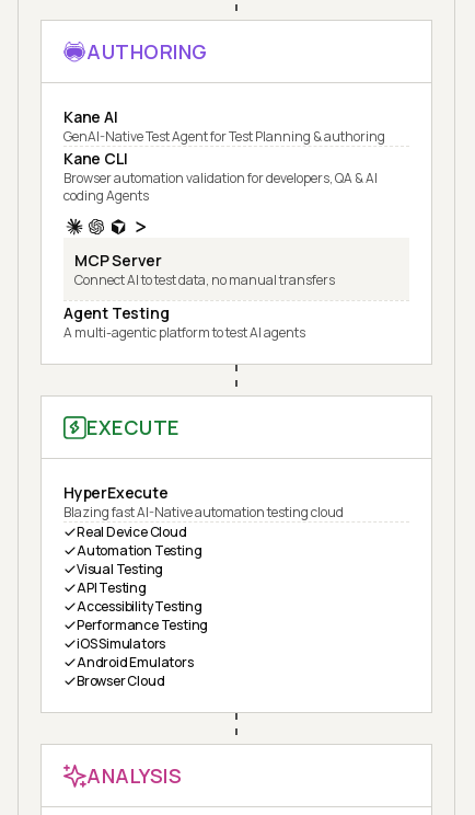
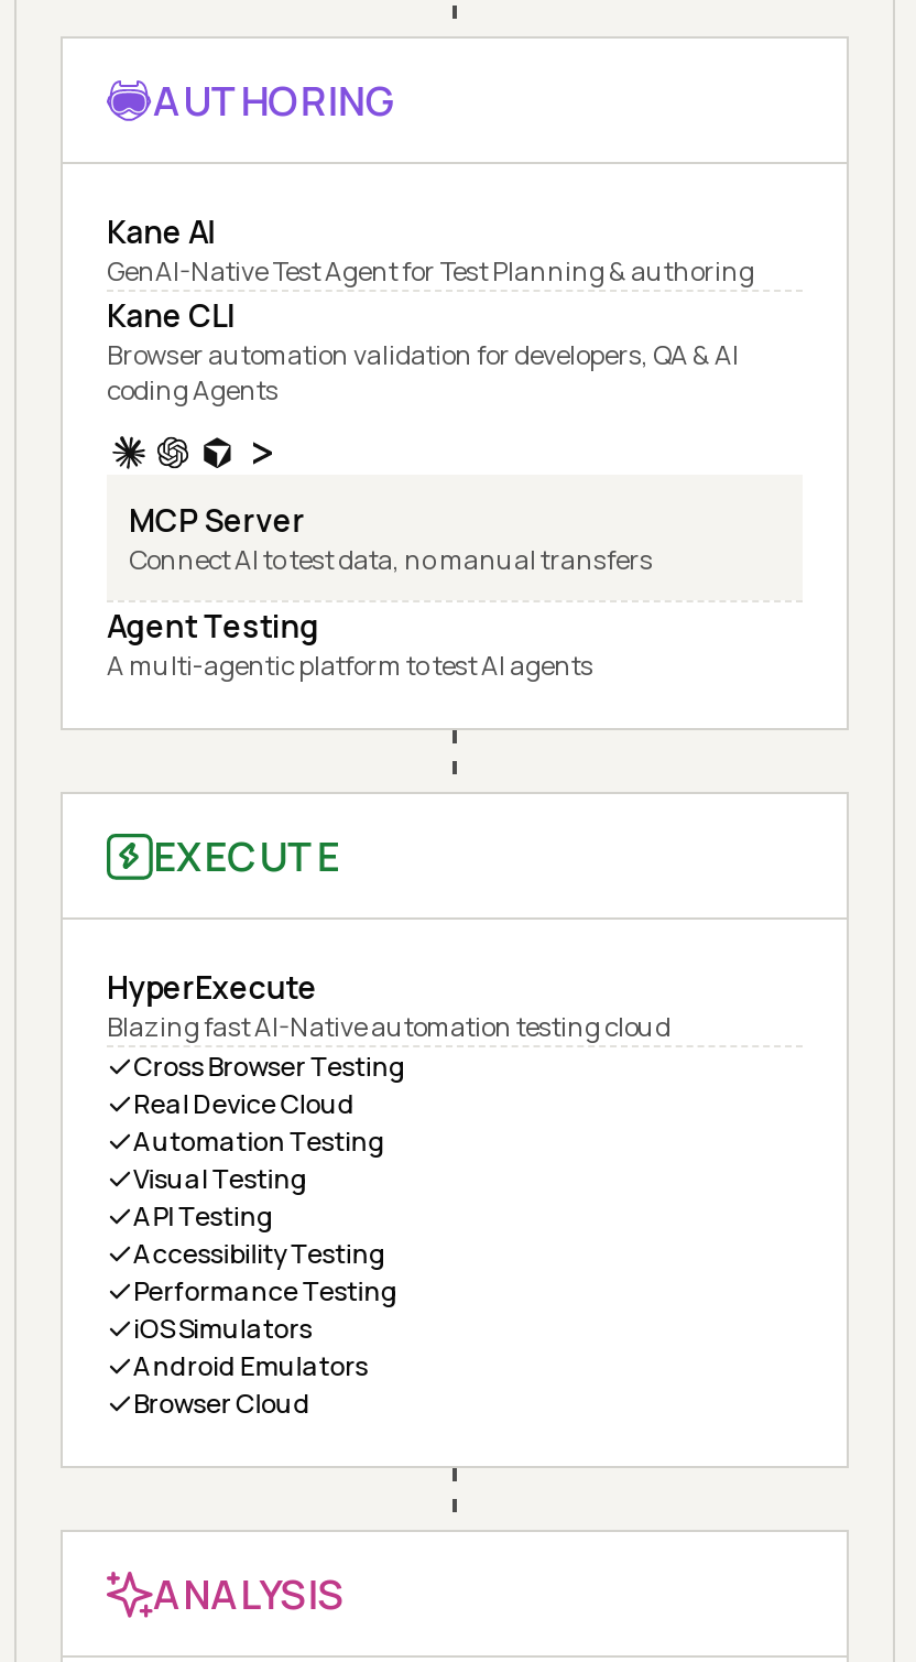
none -> [133,1048,406,1085] Cross Browser Testing

